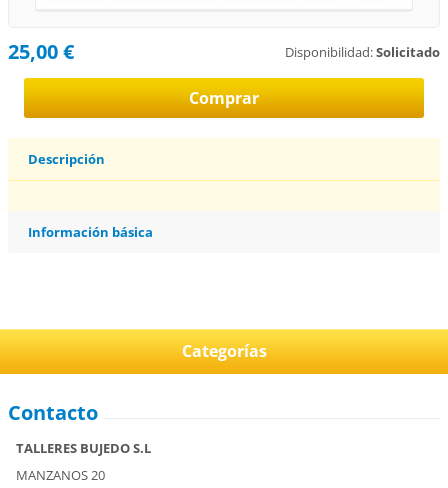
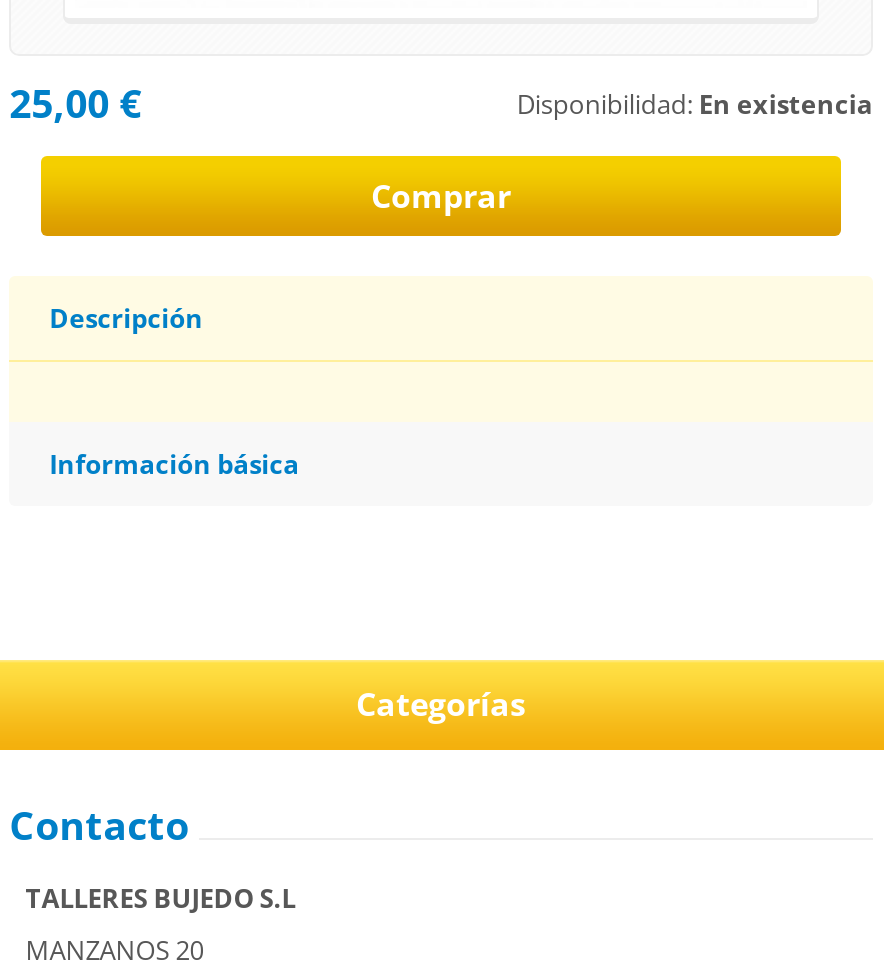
[285,43,440,61] Disponibilidad: Solicitado -> [517,86,873,122] Disponibilidad: En existencia

